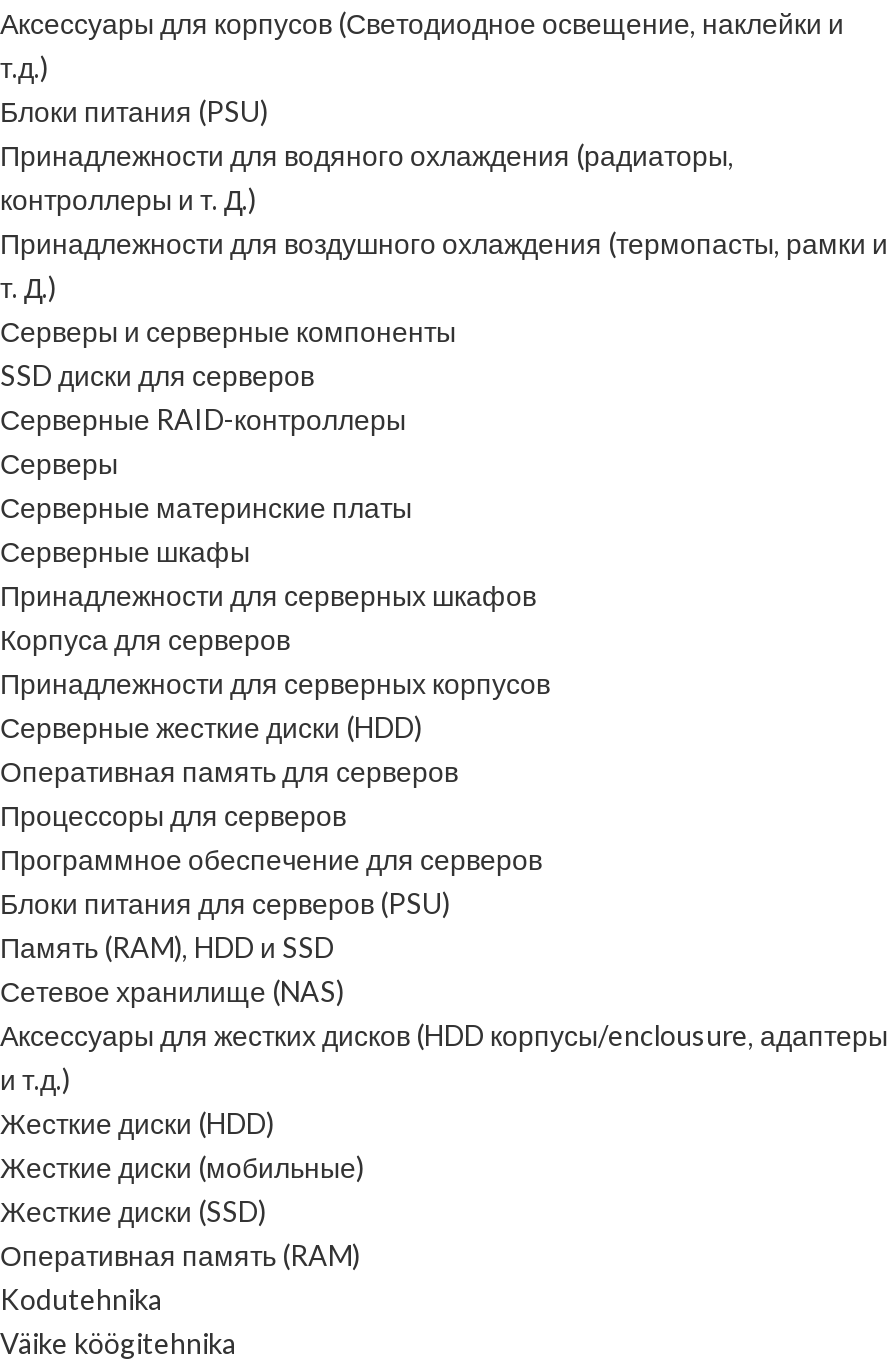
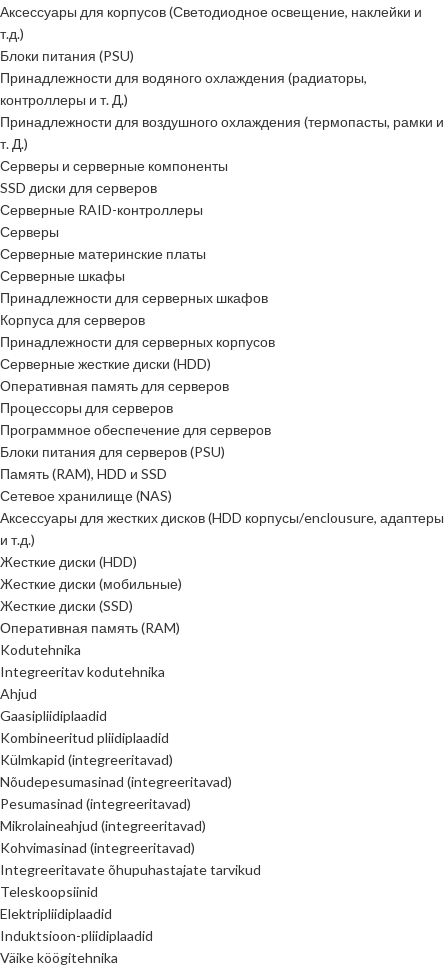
none -> [0,663,261,944] Integreeritav kodutehnika | Ahjud | Gaasipliidiplaadid | Kombineeritud pliidiplaadid | Külmkapid (integreeritavad) | Nõudepesumasinad (integreeritavad) | Pesumasinad (integreeritavad) | Mikrolaineahjud (integreeritavad) | Kohvimasinad (integreeritavad) | Integreeritavate õhupuhastajate tarvikud | Teleskoopsiinid | Elektripliidiplaadid | Induktsioon-pliidiplaadid

